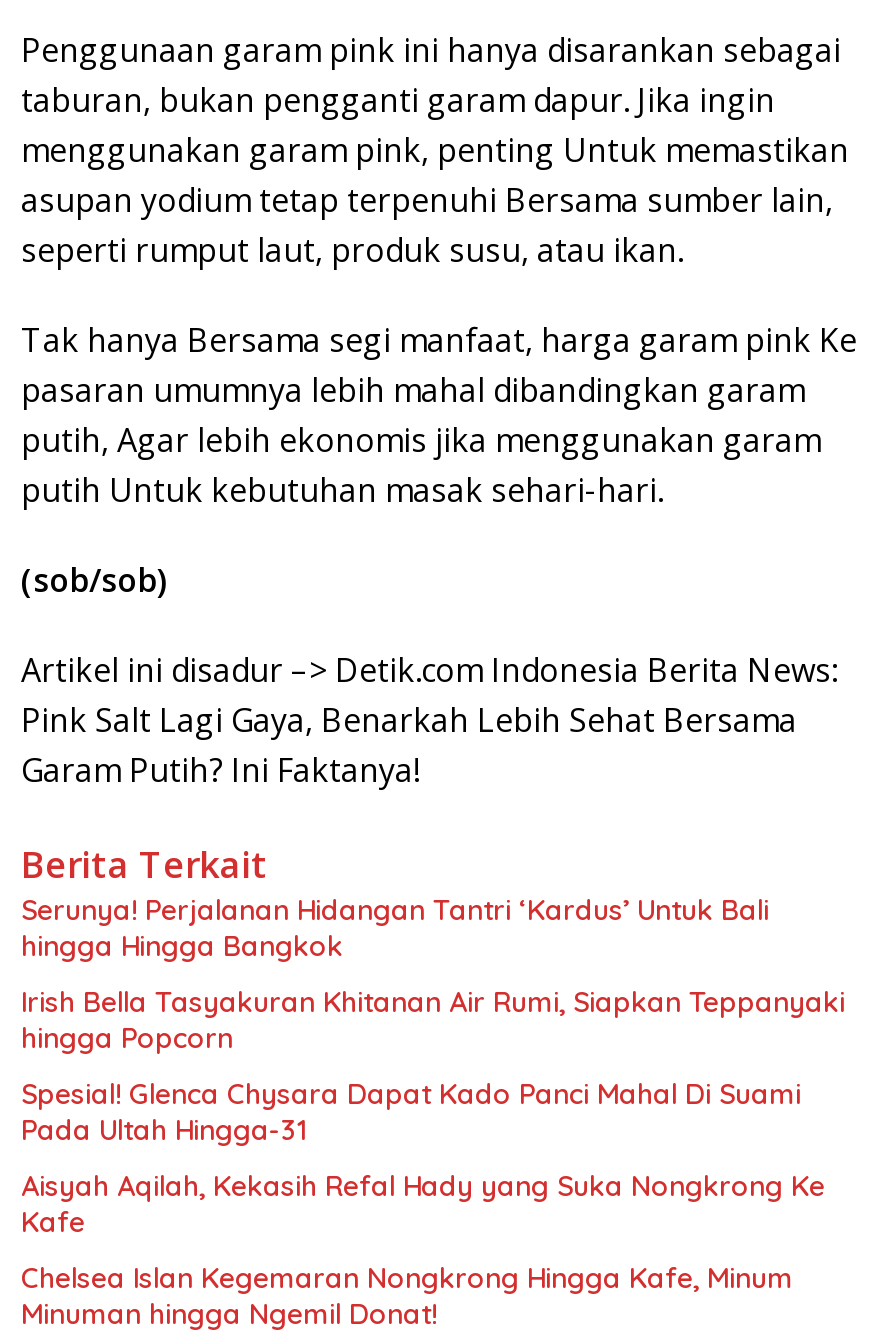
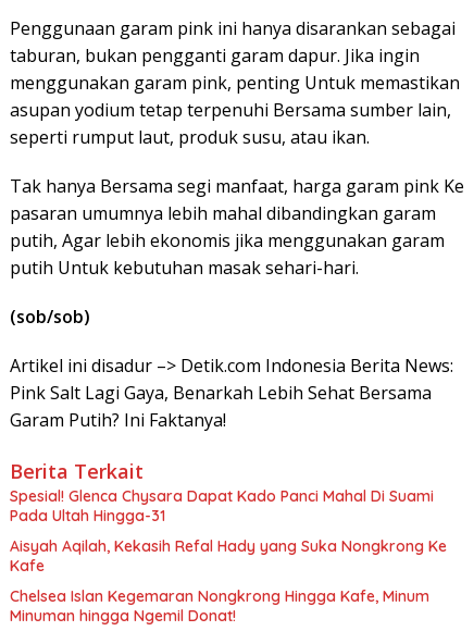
[21,891,845,1055] Serunya! Perjalanan Hidangan Tantri ‘Kardus’ Untuk Bali | hingga Hingga Bangkok | Irish Bella Tasyakuran Khitanan Air Rumi, Siapkan Teppanyaki | hingga Popcorn -> none

